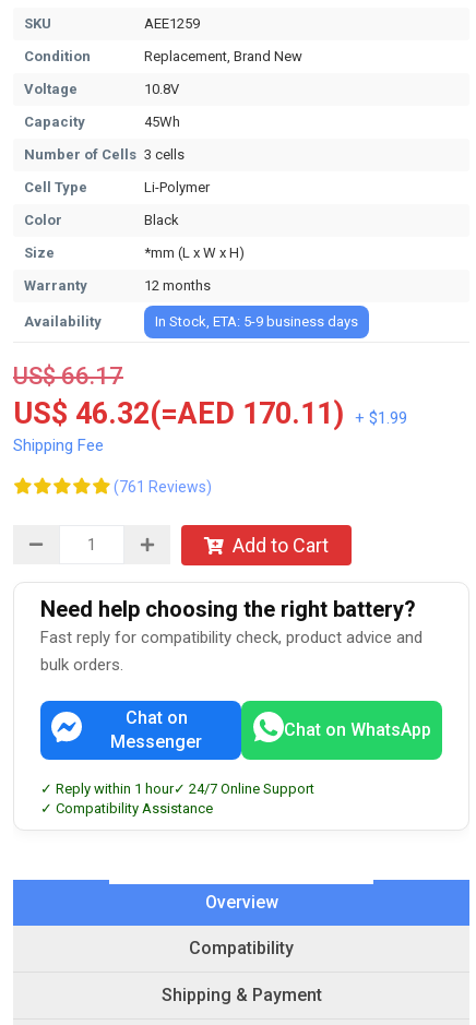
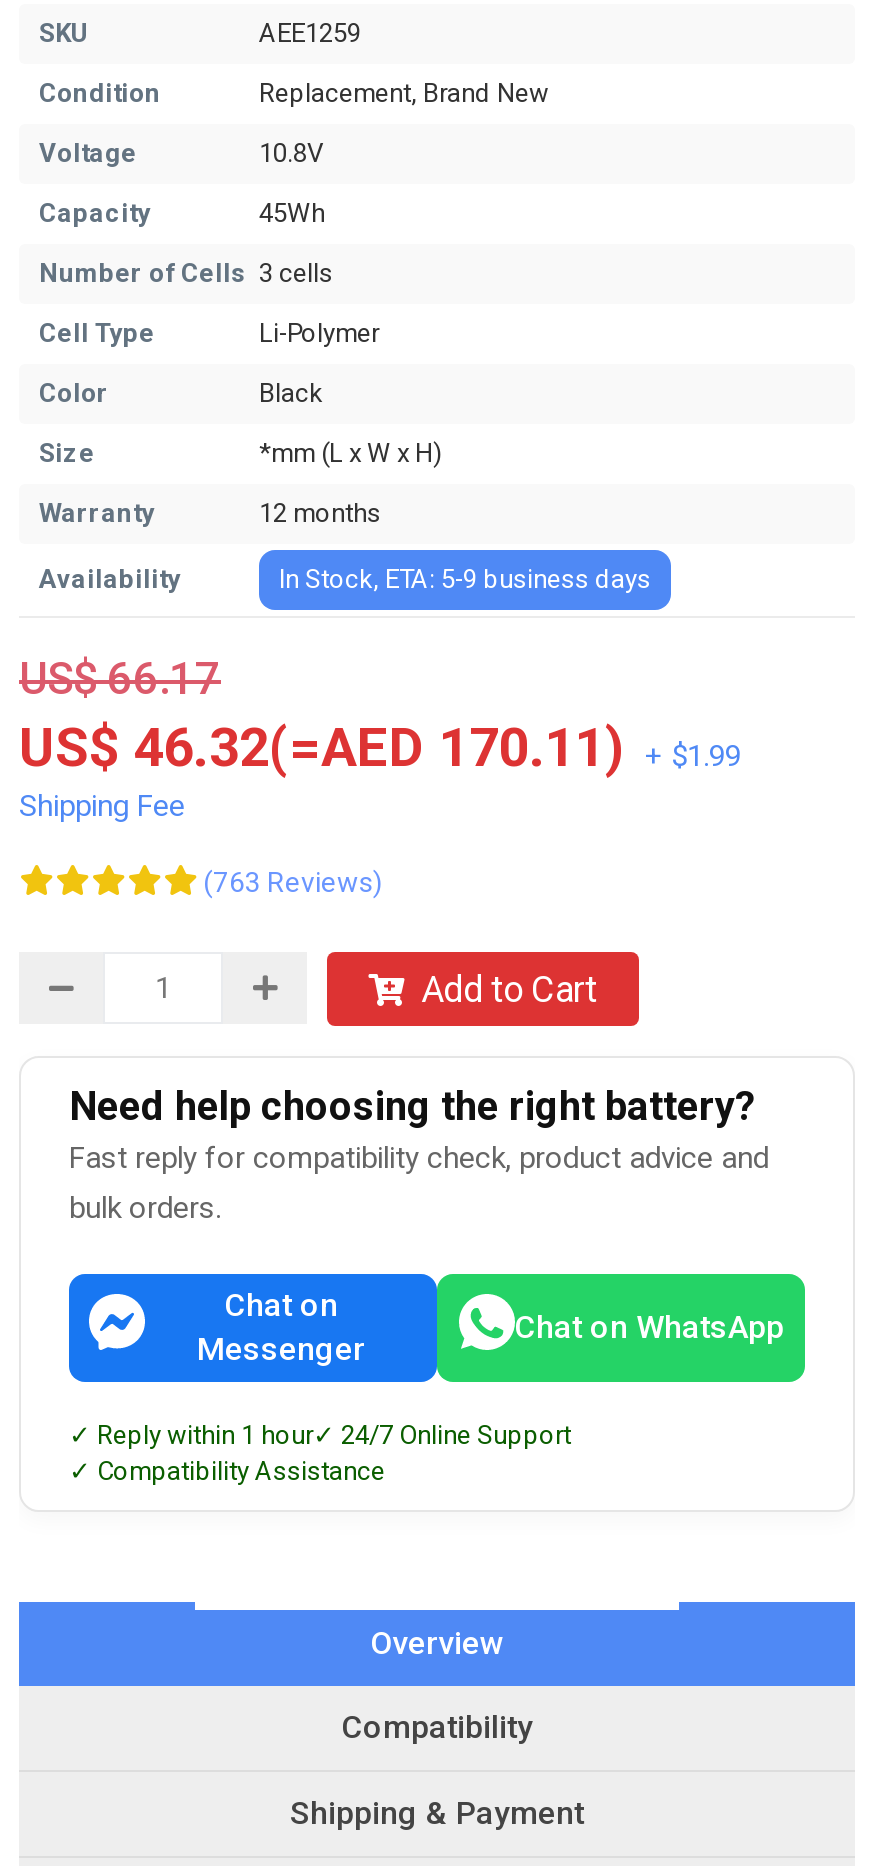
[114,478,212,496] (761 Reviews) -> [203,866,383,898] (763 Reviews)

